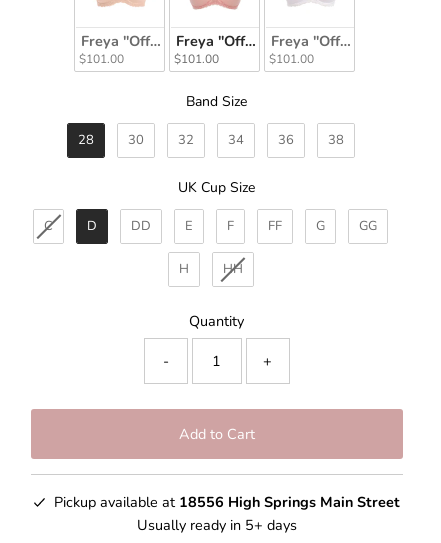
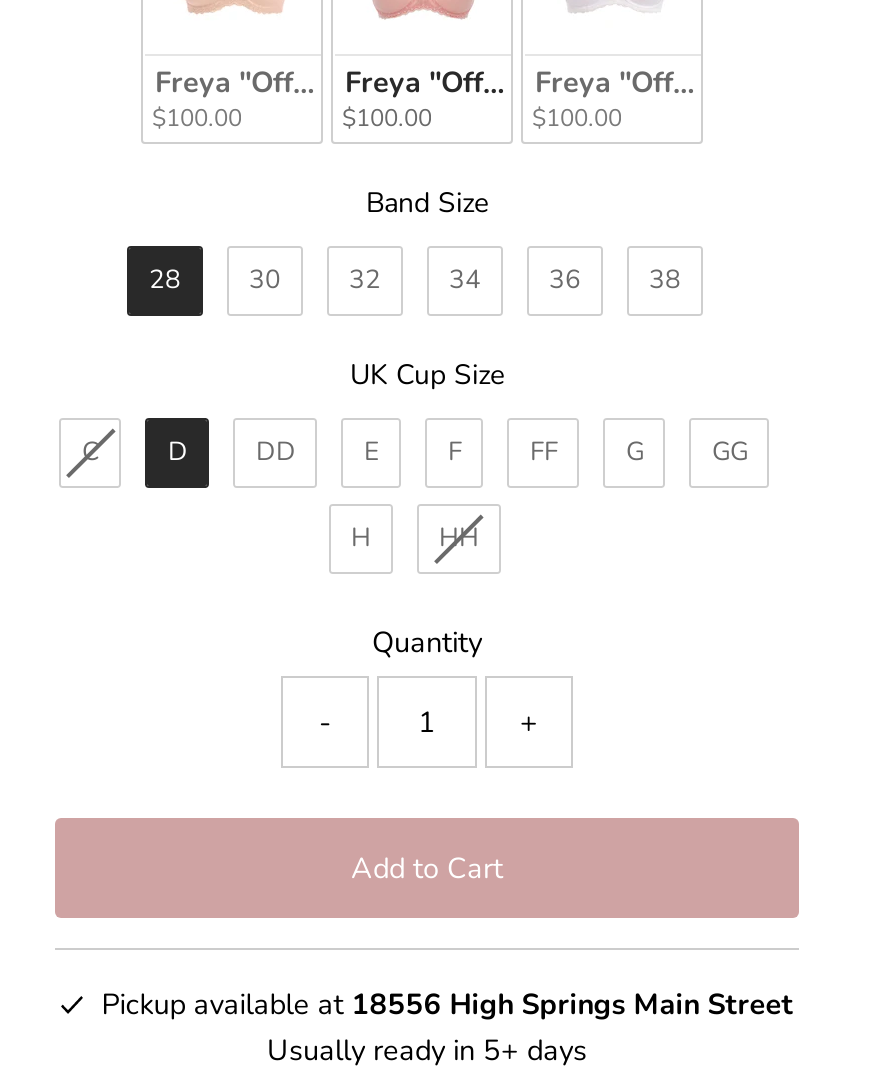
[79,51,124,67] $101.00 -> [152,103,242,135] $100.00
[174,51,219,67] $101.00 -> [342,103,432,135] $100.00
[269,51,314,67] $101.00 -> [532,103,622,135] $100.00

